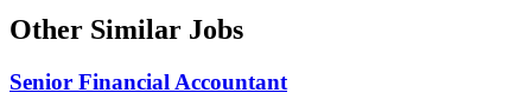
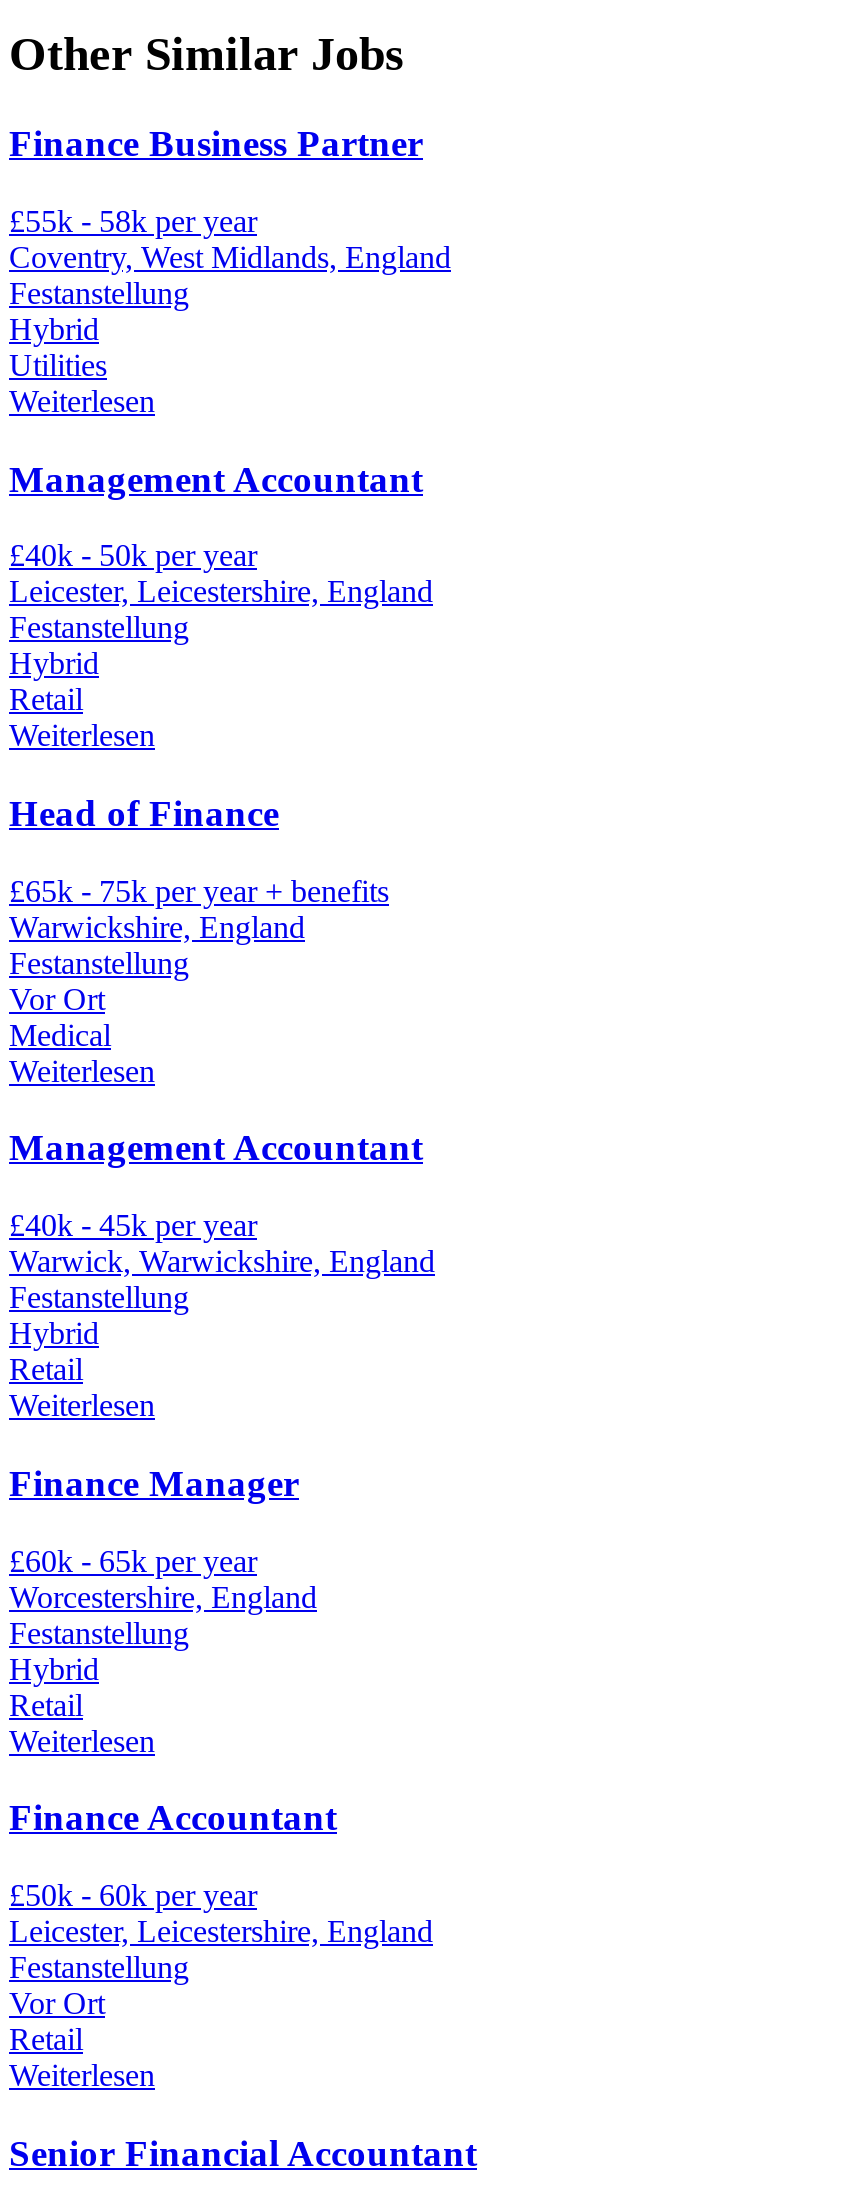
none -> [9,122,451,2092] Finance Business Partner | £55k - 58k per year | Coventry, West Midlands, England | Festanstellung | Hybrid | Utilities | Weiterlesen | Management Accountant | £40k - 50k per year | Leicester, Leicestershire, England | Festanstellung | Hybrid | Retail | Weiterlesen | Head of Finance | £65k - 75k per year + benefits | Warwickshire, England | Festanstellung | Vor Ort | Medical | Weiterlesen | Management Accountant | £40k - 45k per year | Warwick, Warwickshire, England | Festanstellung | Hybrid | Retail | Weiterlesen | Finance Manager | £60k - 65k per year | Worcestershire, England | Festanstellung | Hybrid | Retail | Weiterlesen | Finance Accountant | £50k - 60k per year | Leicester, Leicestershire, England | Festanstellung | Vor Ort | Retail | Weiterlesen

